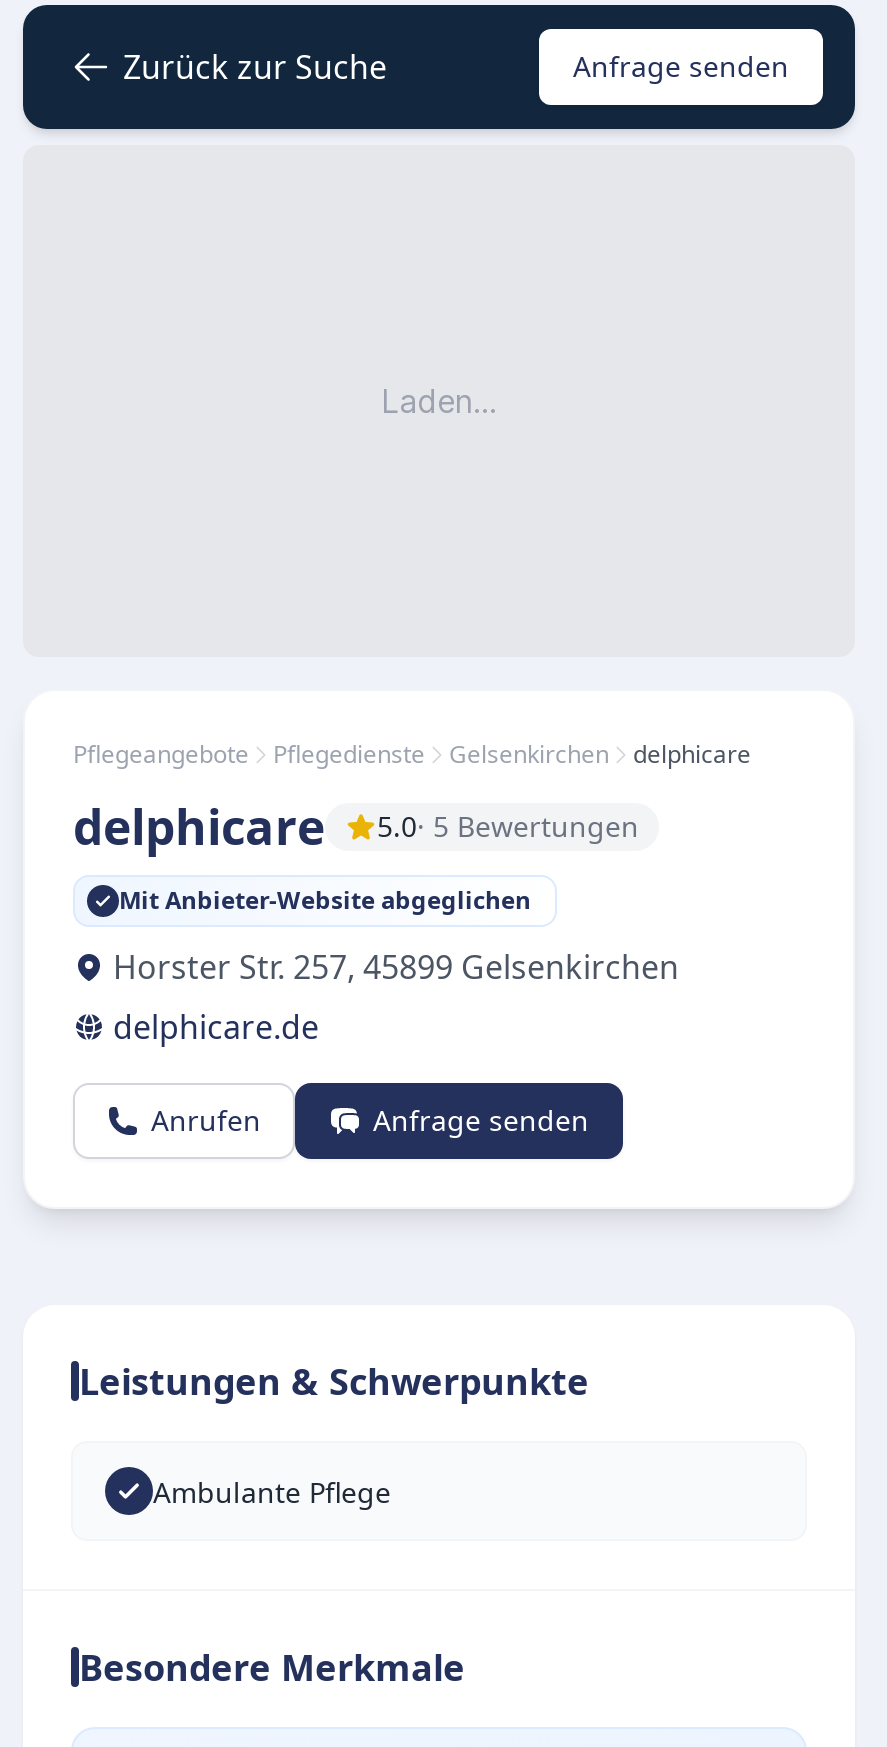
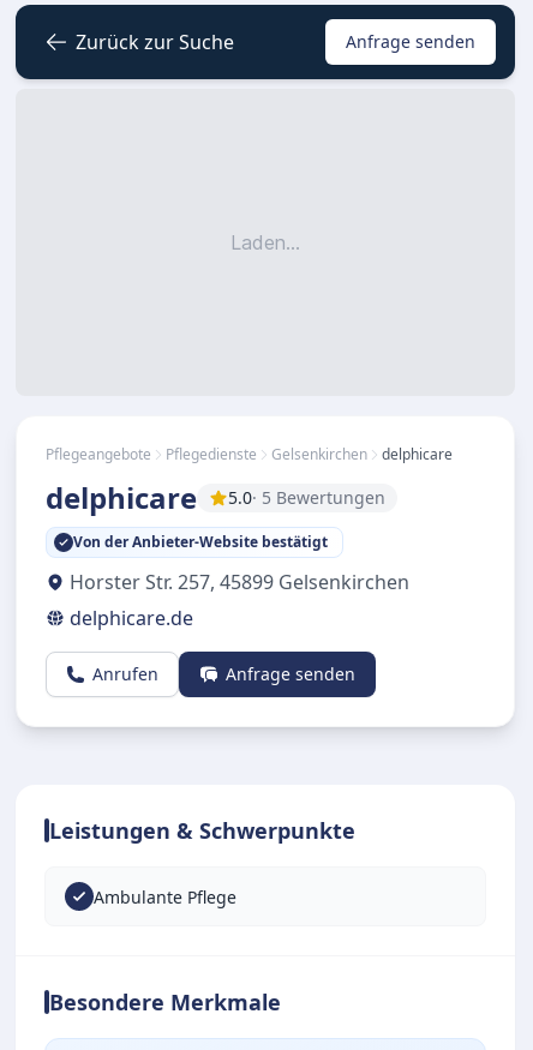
[119,883,531,917] Mit Anbieter-Website abgeglichen -> [73,532,328,552] Von der Anbieter-Website bestätigt

